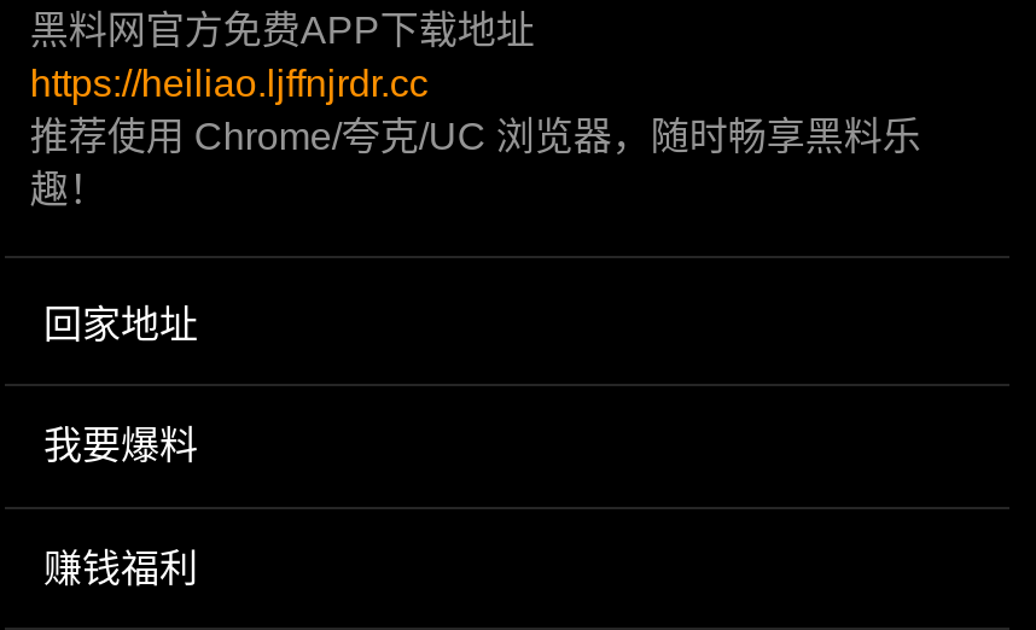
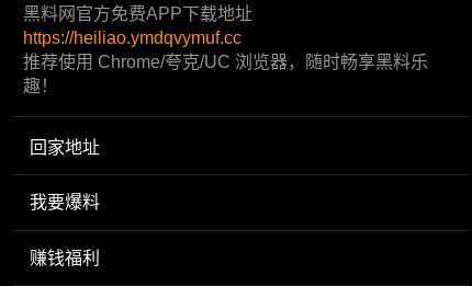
[30,62,428,103] https://heiliao.ljffnjrdr.cc -> [23,28,242,47] https://heiliao.ymdqvymuf.cc

